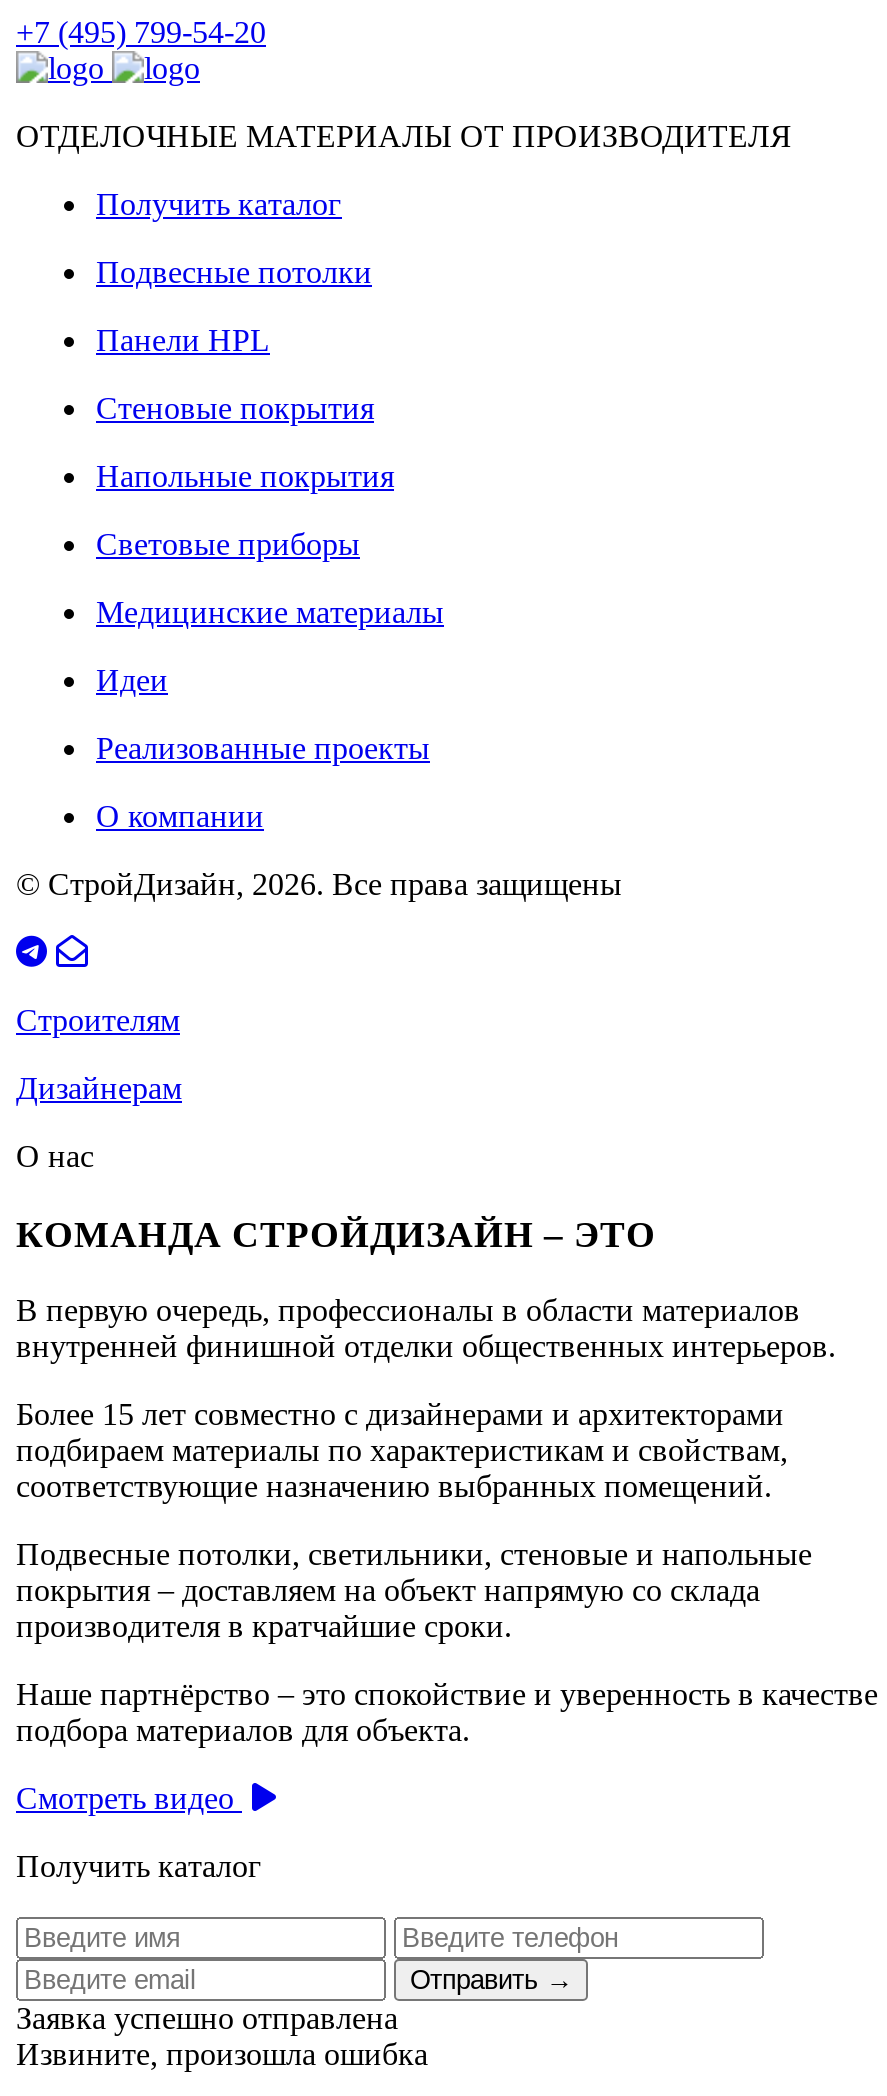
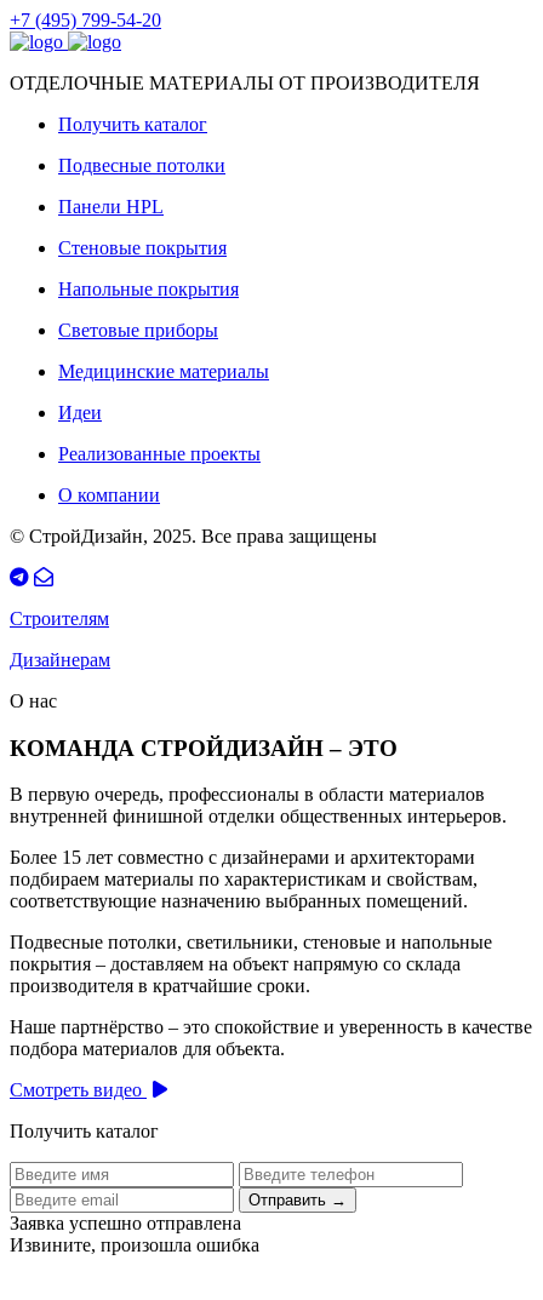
[16,867,622,901] © СтройДизайн, 2026. Все права защищены -> [10,526,377,546] © СтройДизайн, 2025. Все права защищены

